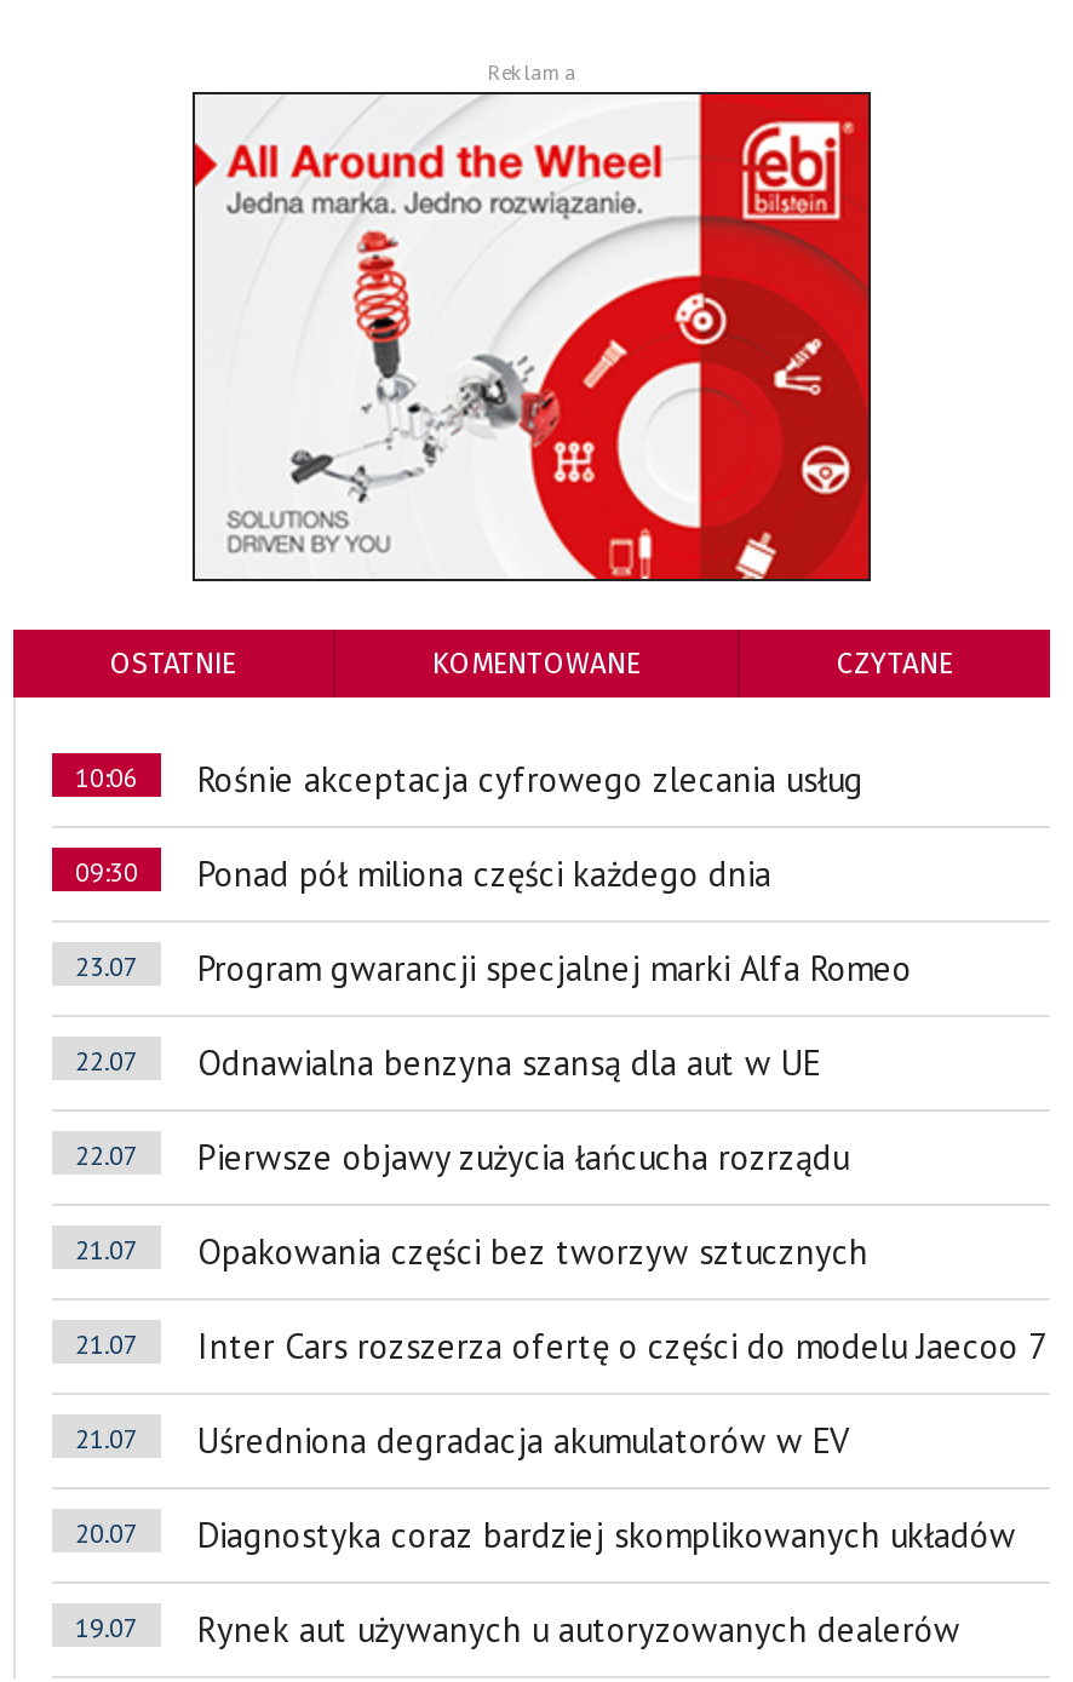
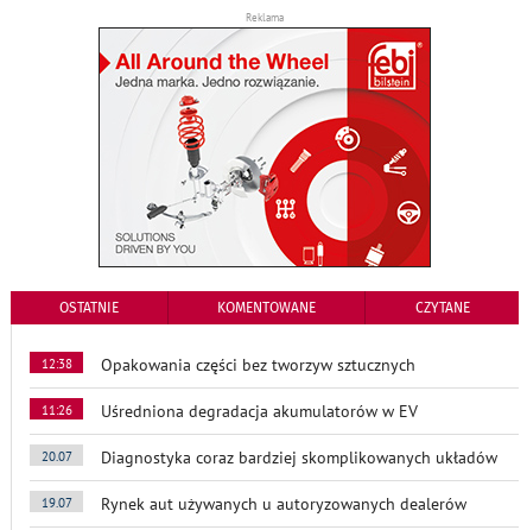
[75,756,912,1267] 10:06 | Rośnie akceptacja cyfrowego zlecania usług | 09:30 | Ponad pół miliona części każdego dnia | 23.07 | Program gwarancji specjalnej marki Alfa Romeo | 22.07 | Odnawialna benzyna szansą dla aut w UE | 22.07 | Pierwsze objawy zużycia łańcucha rozrządu | 21.07 -> [41,355,72,372] 12:38
[75,1322,1048,1456] 21.07 | Inter Cars rozszerza ofertę o części do modelu Jaecoo 7 | 21.07 -> [41,402,72,418] 11:26

